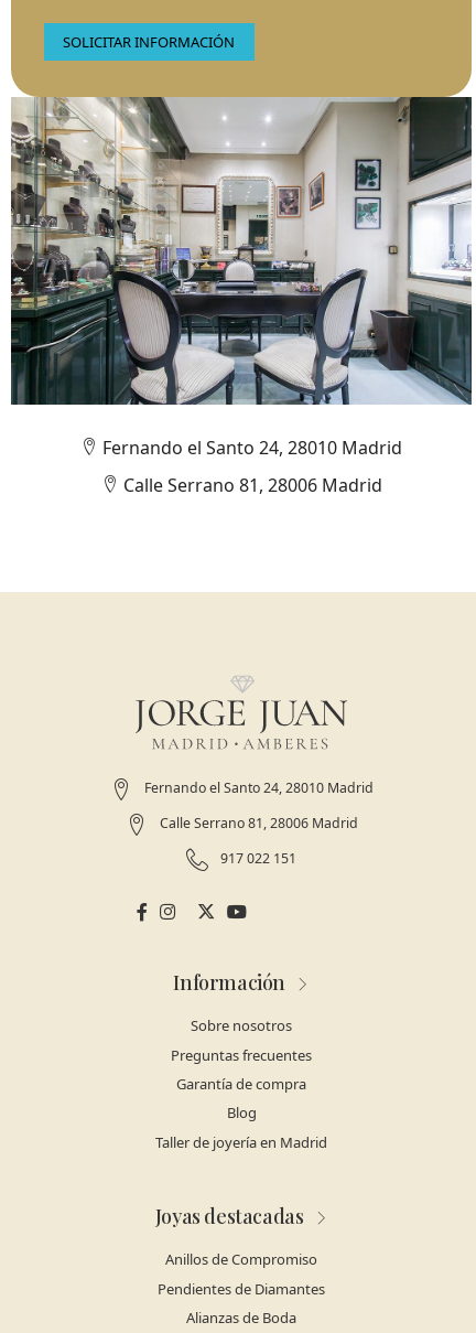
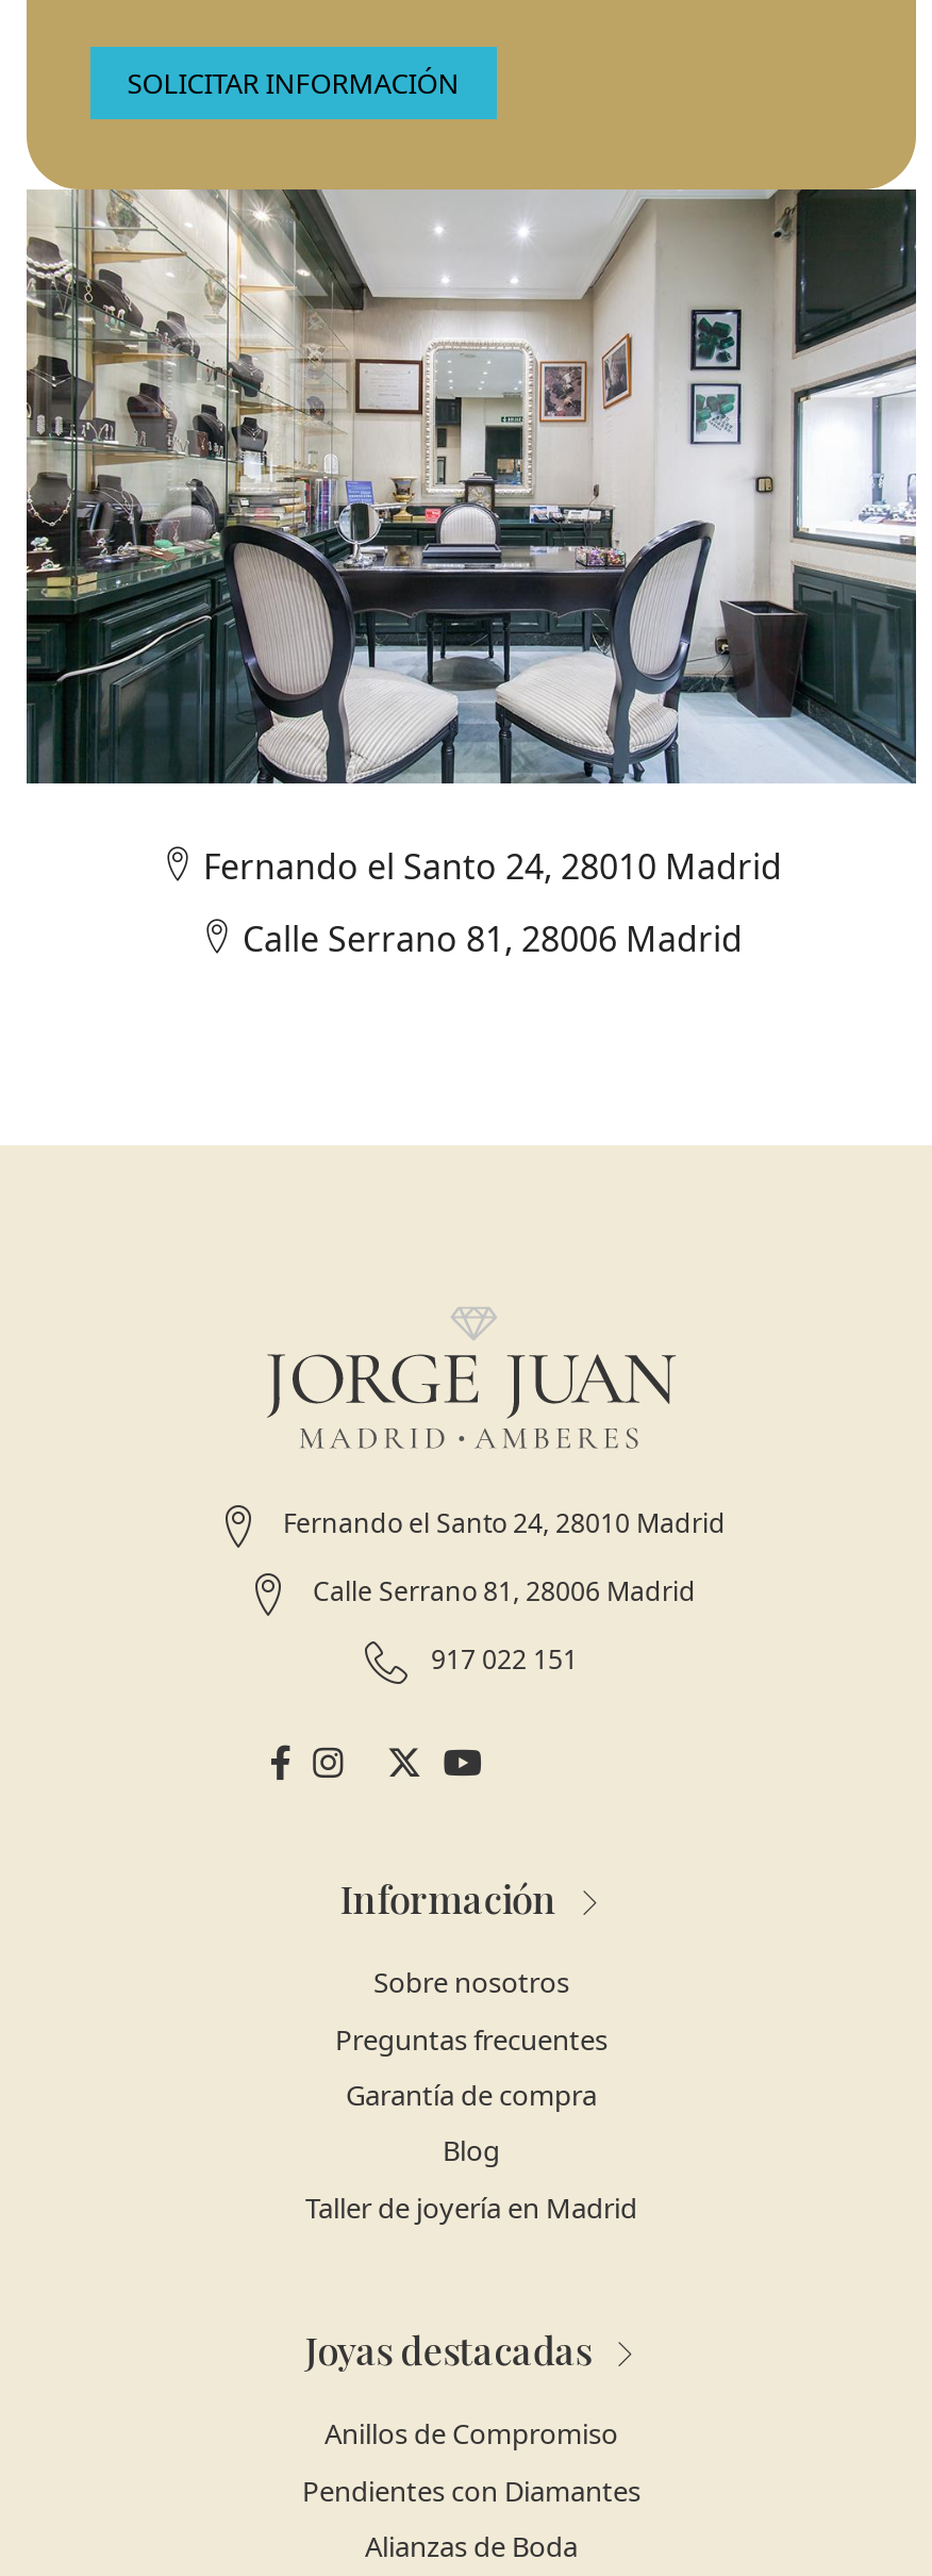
[158,1278,325,1298] Pendientes de Diamantes -> [302,2471,640,2509] Pendientes con Diamantes

